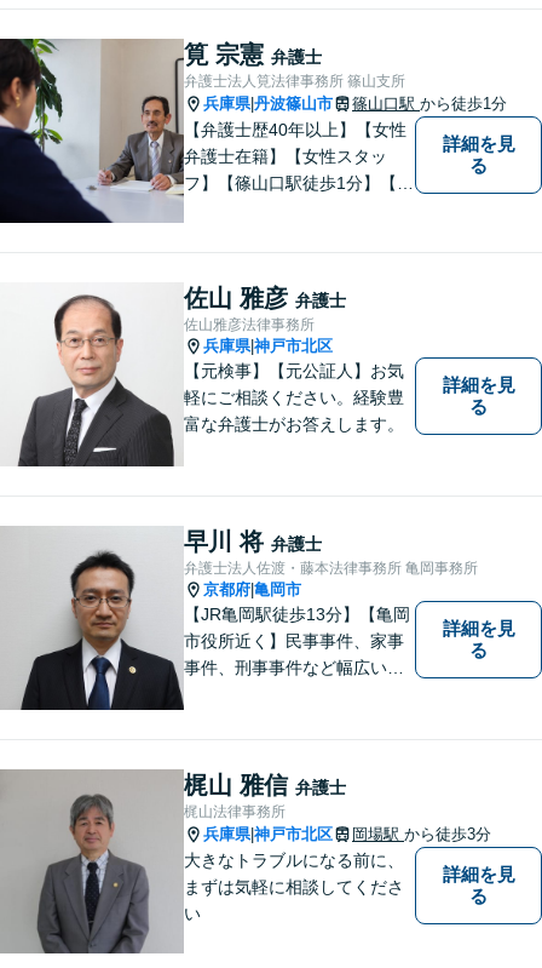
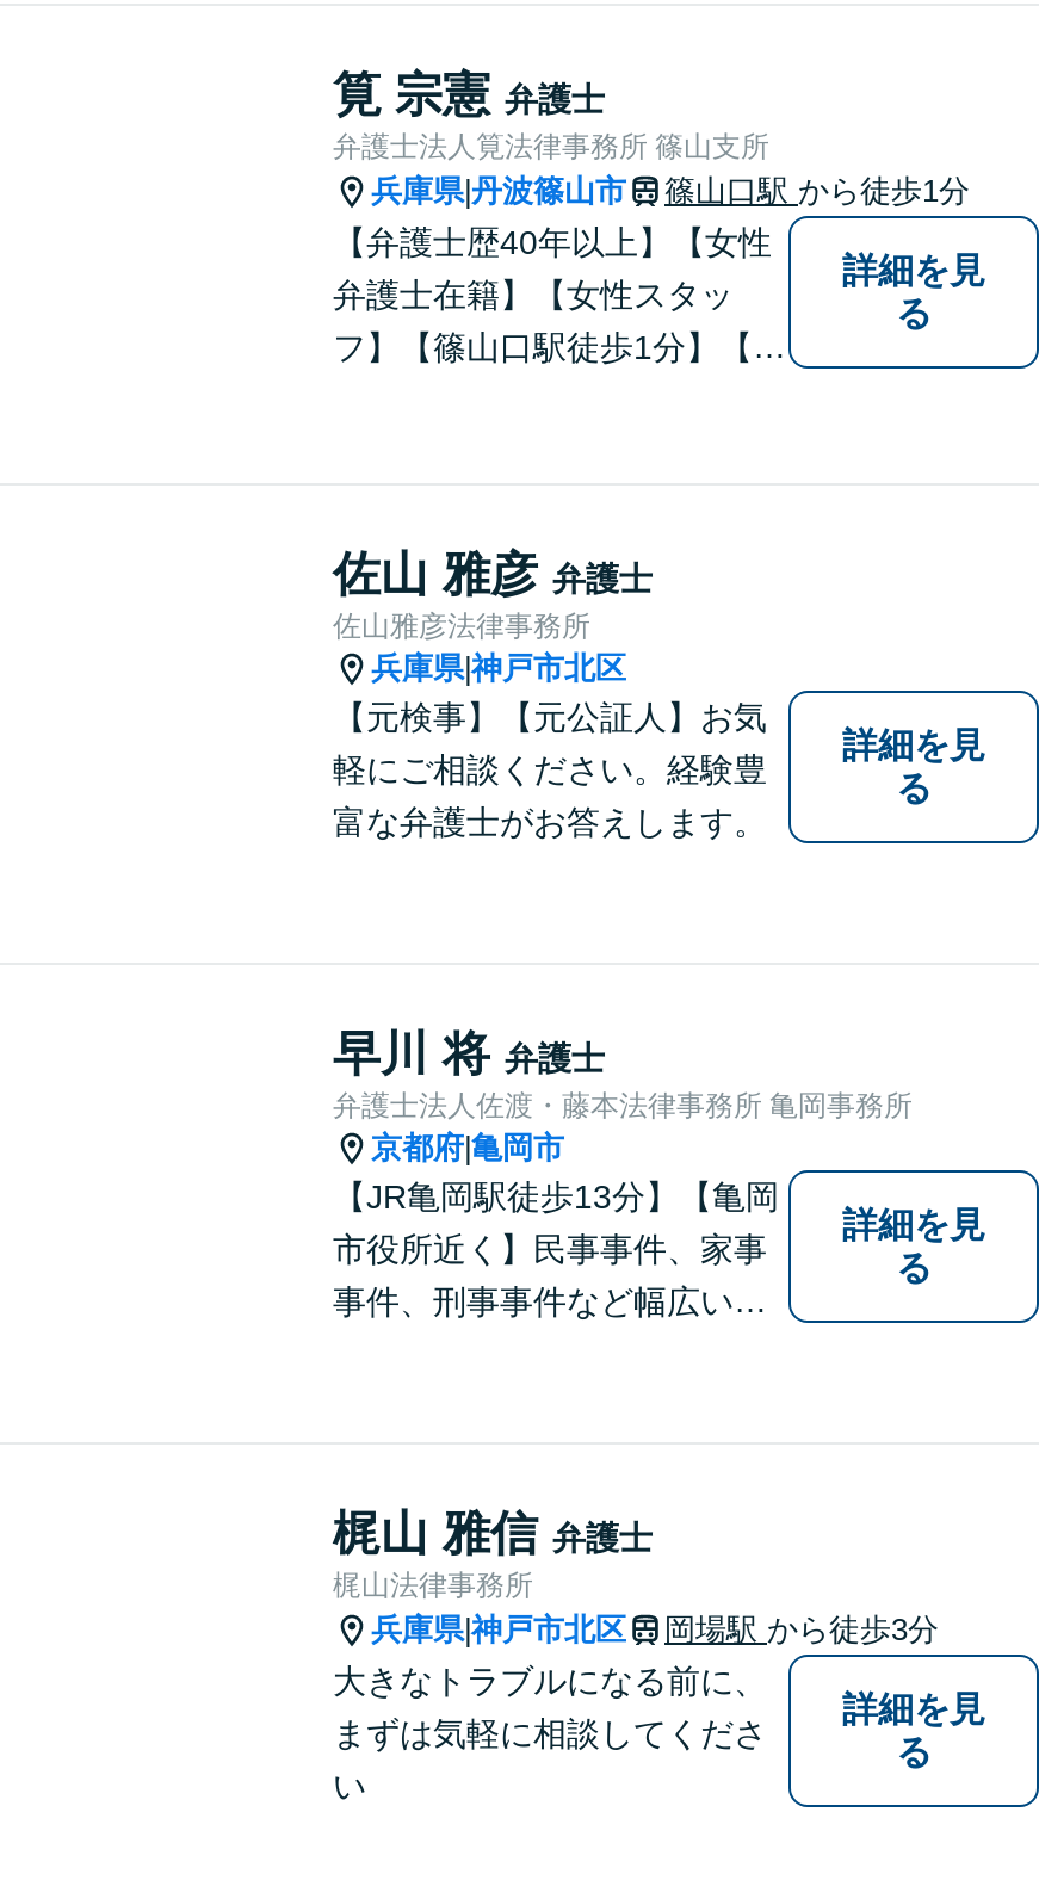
[4,38,185,224] [image] -> none
[15,293,183,468] [image] -> none
[4,526,185,711] [image] -> none
[4,768,184,955] [image] -> none

